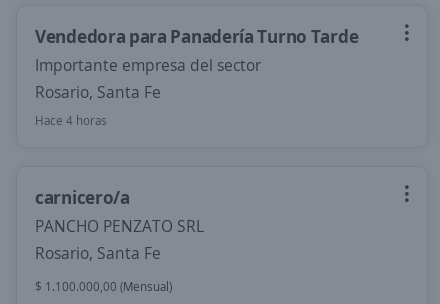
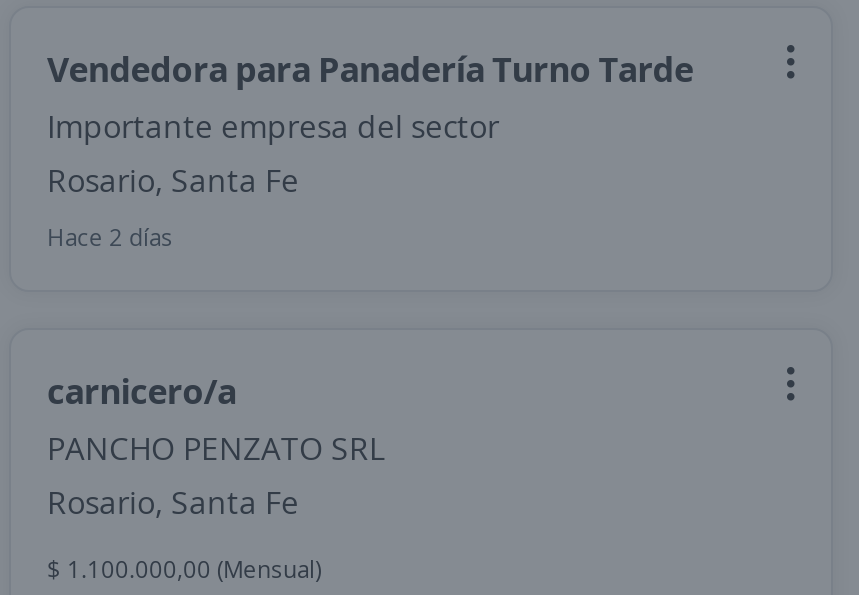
[35,112,107,129] Hace 4 horas -> [47,220,173,254] Hace 2 días

